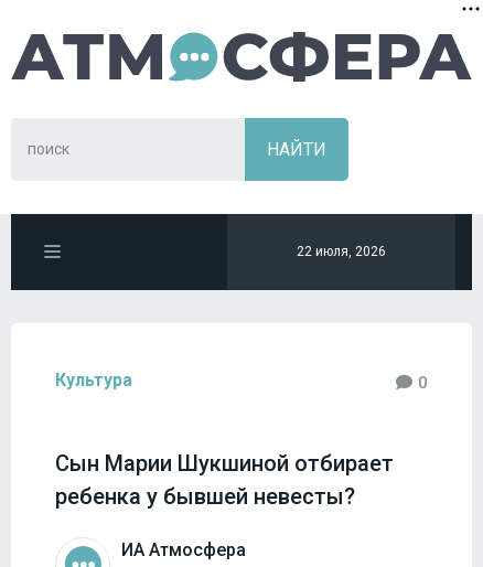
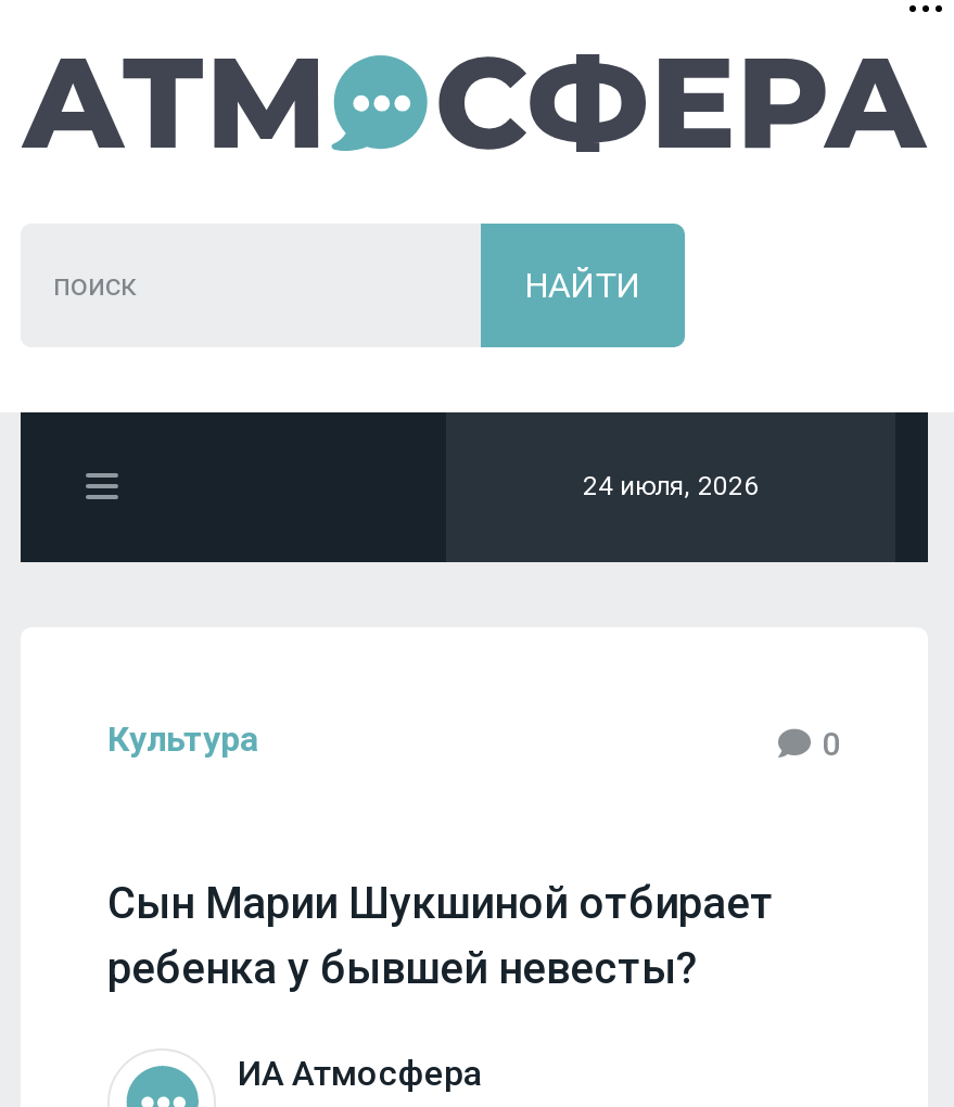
[297,244,386,259] 22 июля, 2026 -> [583,471,759,501] 24 июля, 2026

